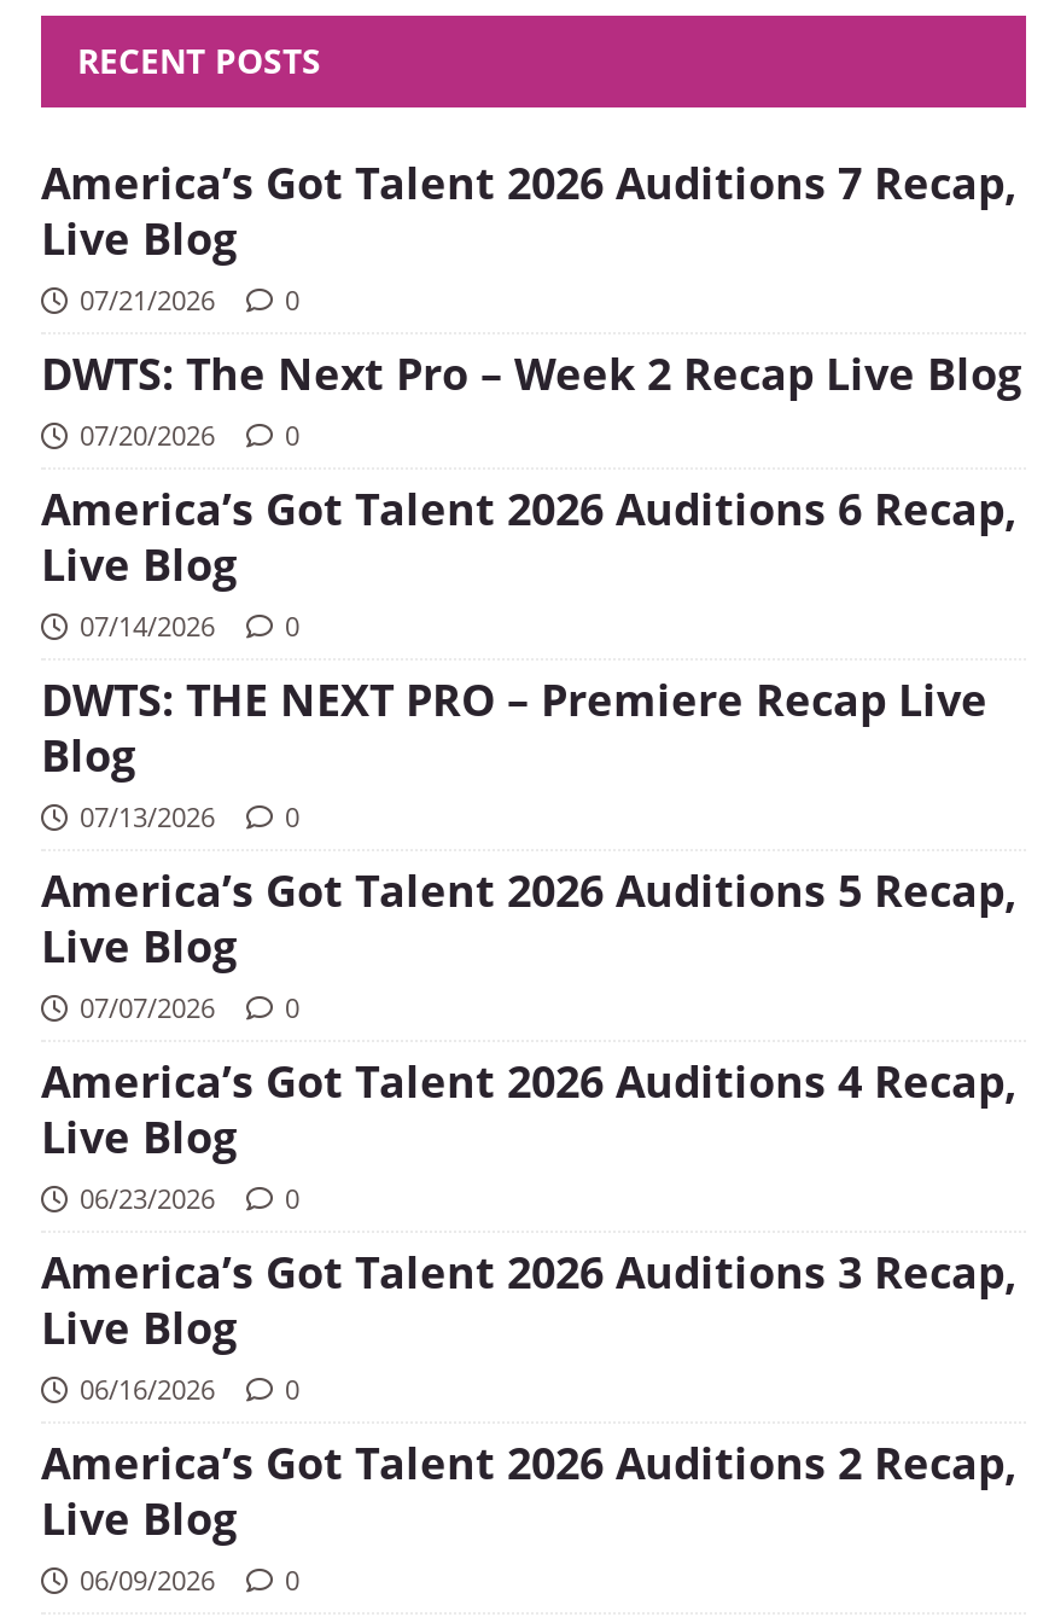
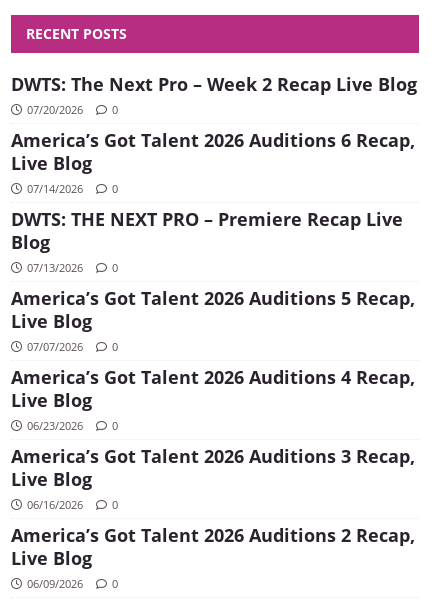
[41,153,1016,318] America’s Got Talent 2026 Auditions 7 Recap, | Live Blog | 07/21/2026 | 0 -> none

